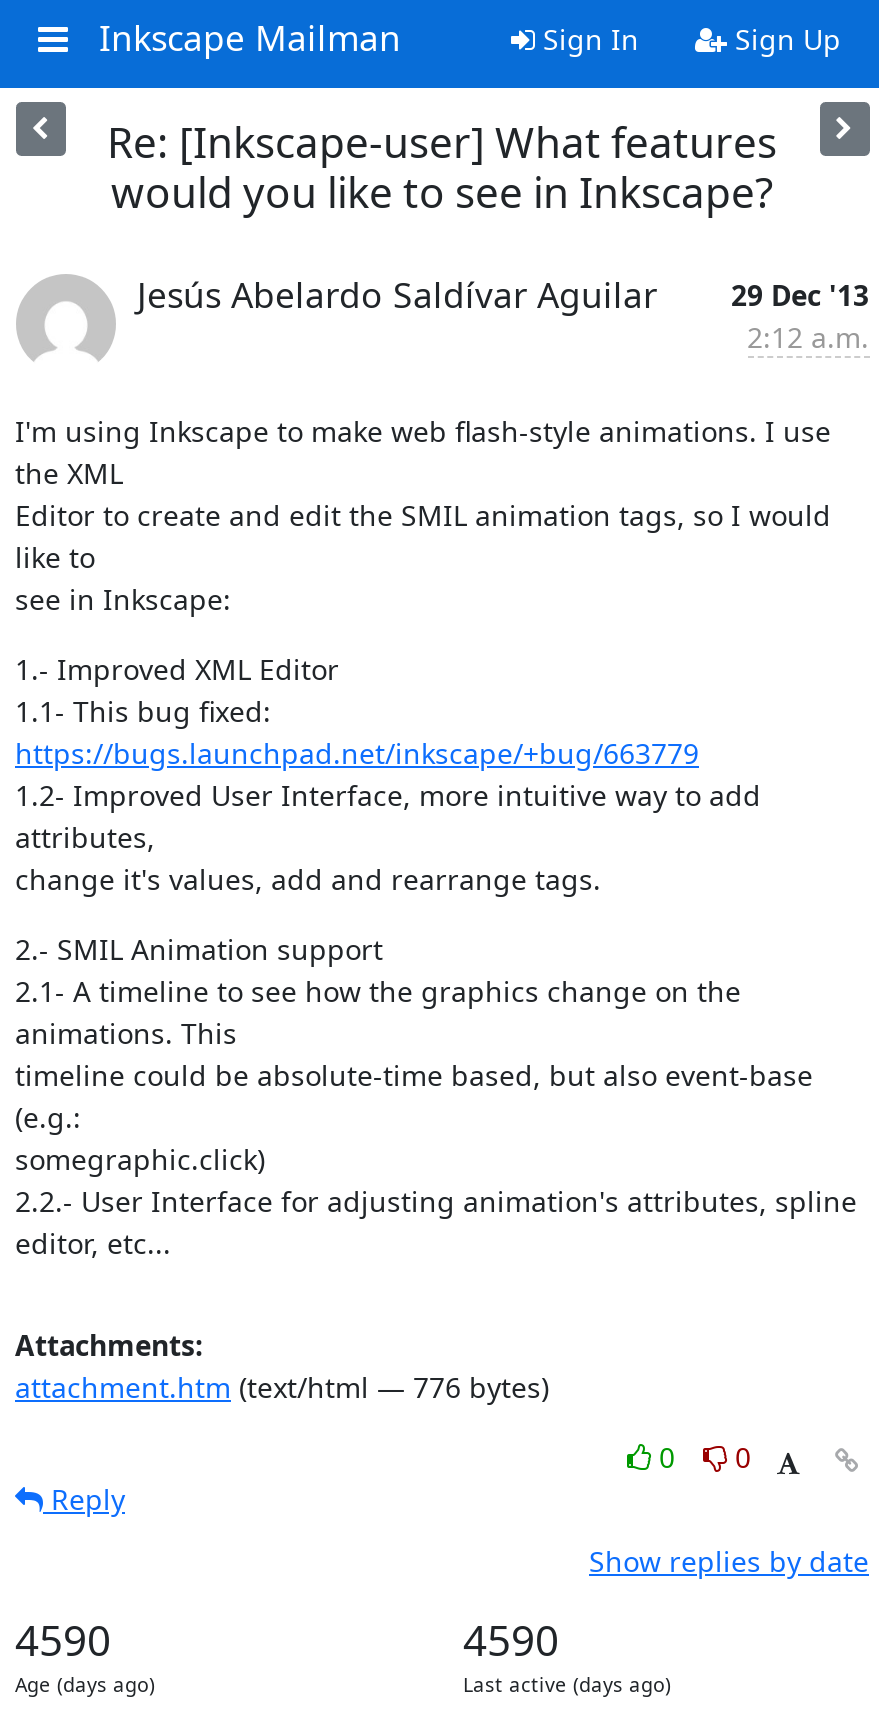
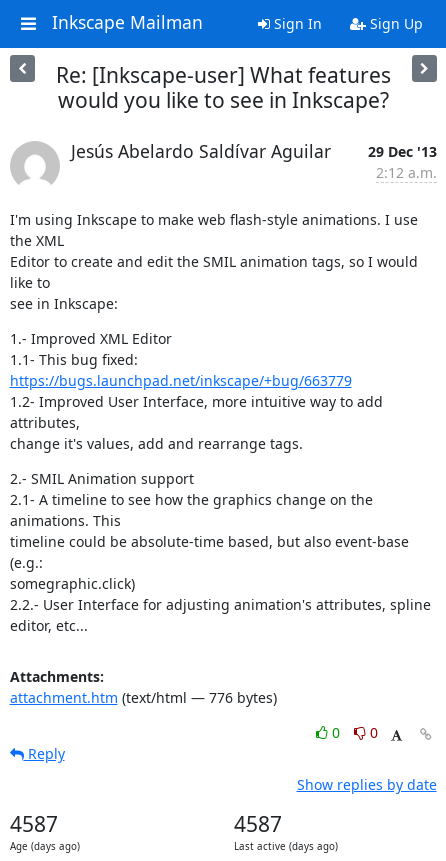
[15,1612,111,1668] 4590 -> [9,810,57,838] 4587
[463,1612,559,1668] 4590 -> [233,810,281,838] 4587

